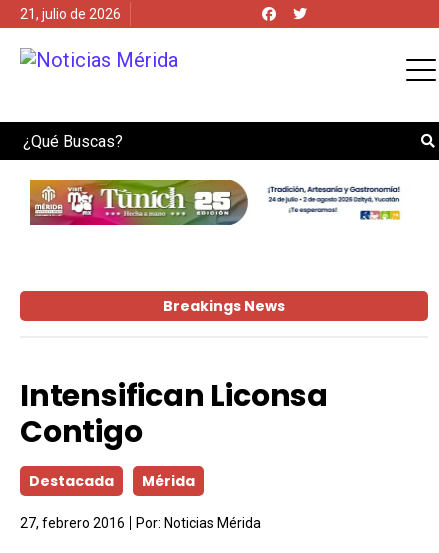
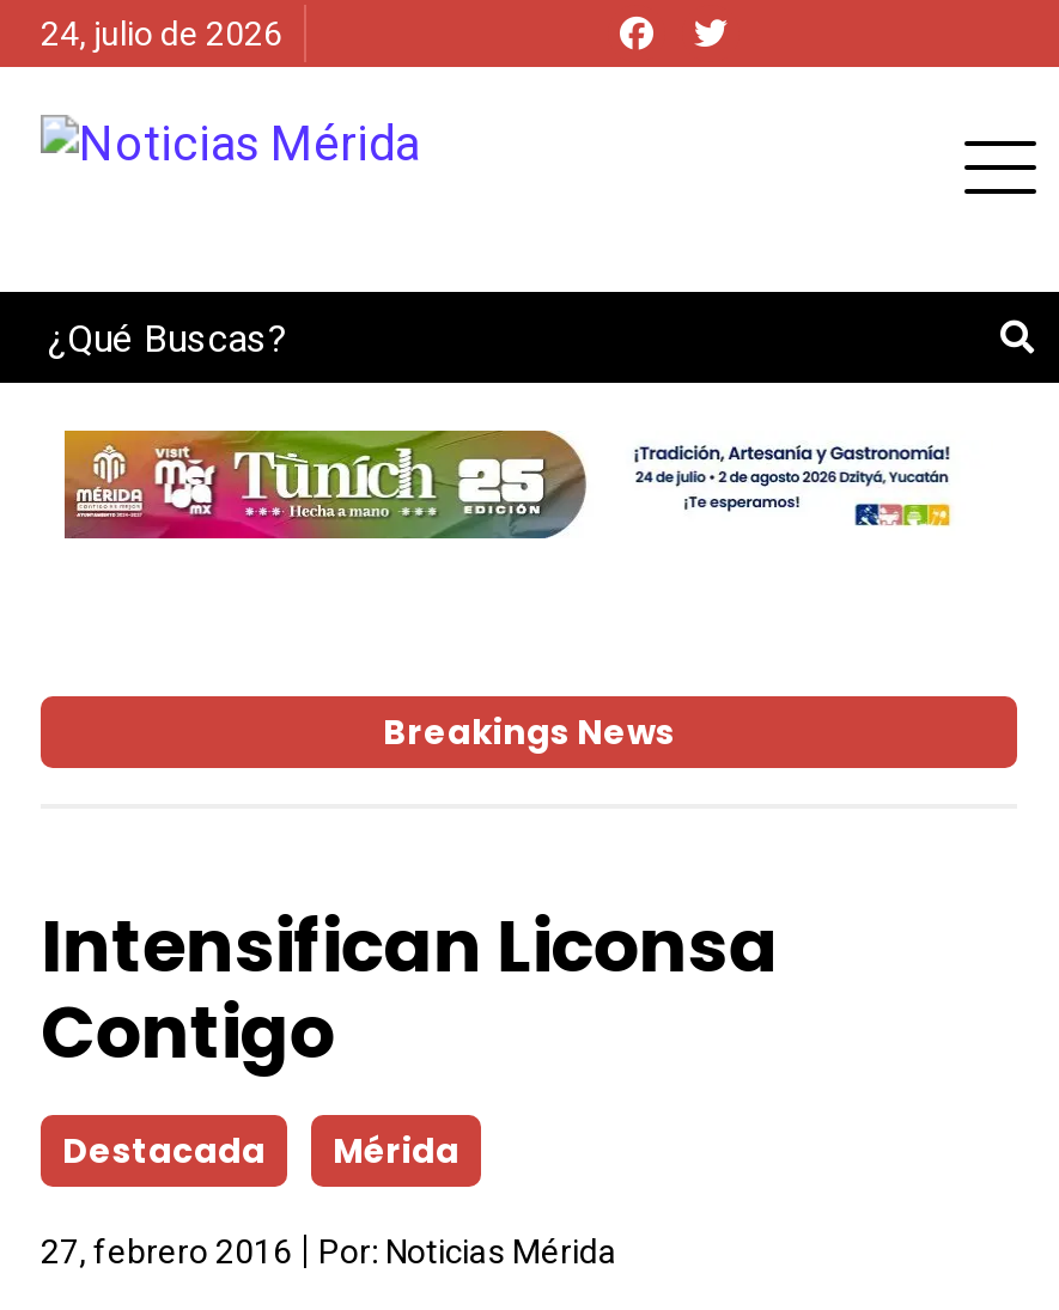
[20,6,121,22] 21, julio de 2026 -> [41,14,282,53] 24, julio de 2026

